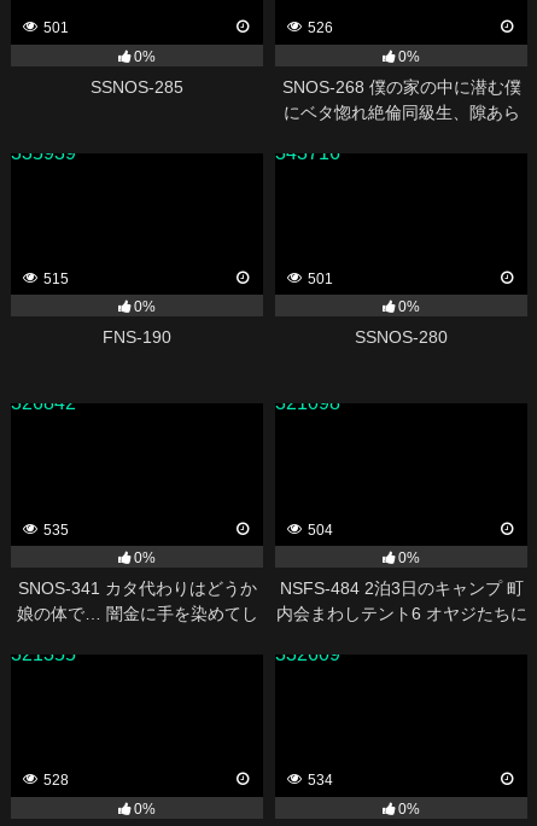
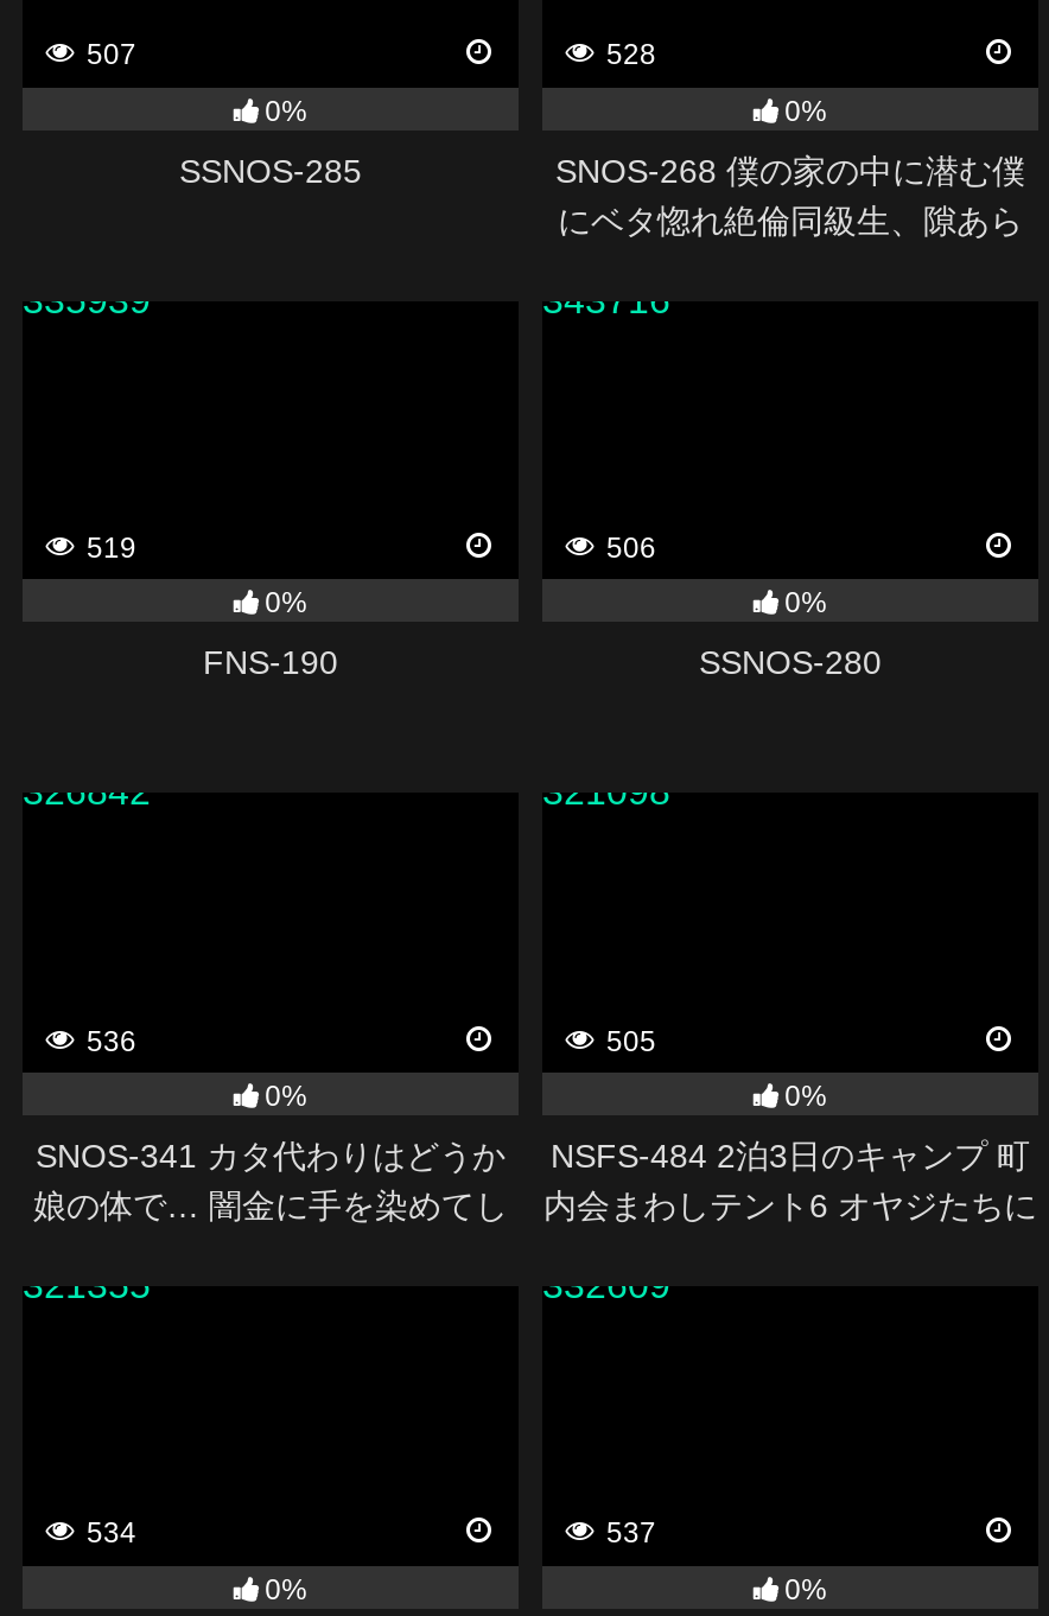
[40,19,69,36] 501 -> [80,38,136,71] 507
[304,19,333,36] 526 -> [599,38,656,71] 528
[40,270,69,287] 515 -> [80,531,136,564] 519
[304,270,333,287] 501 -> [599,531,656,564] 506
[40,521,69,538] 535 -> [80,1024,136,1057] 536
[304,521,333,538] 504 -> [599,1024,656,1057] 505
[40,772,69,789] 528 -> [80,1517,136,1550] 534
[304,772,333,789] 534 -> [599,1517,656,1550] 537

